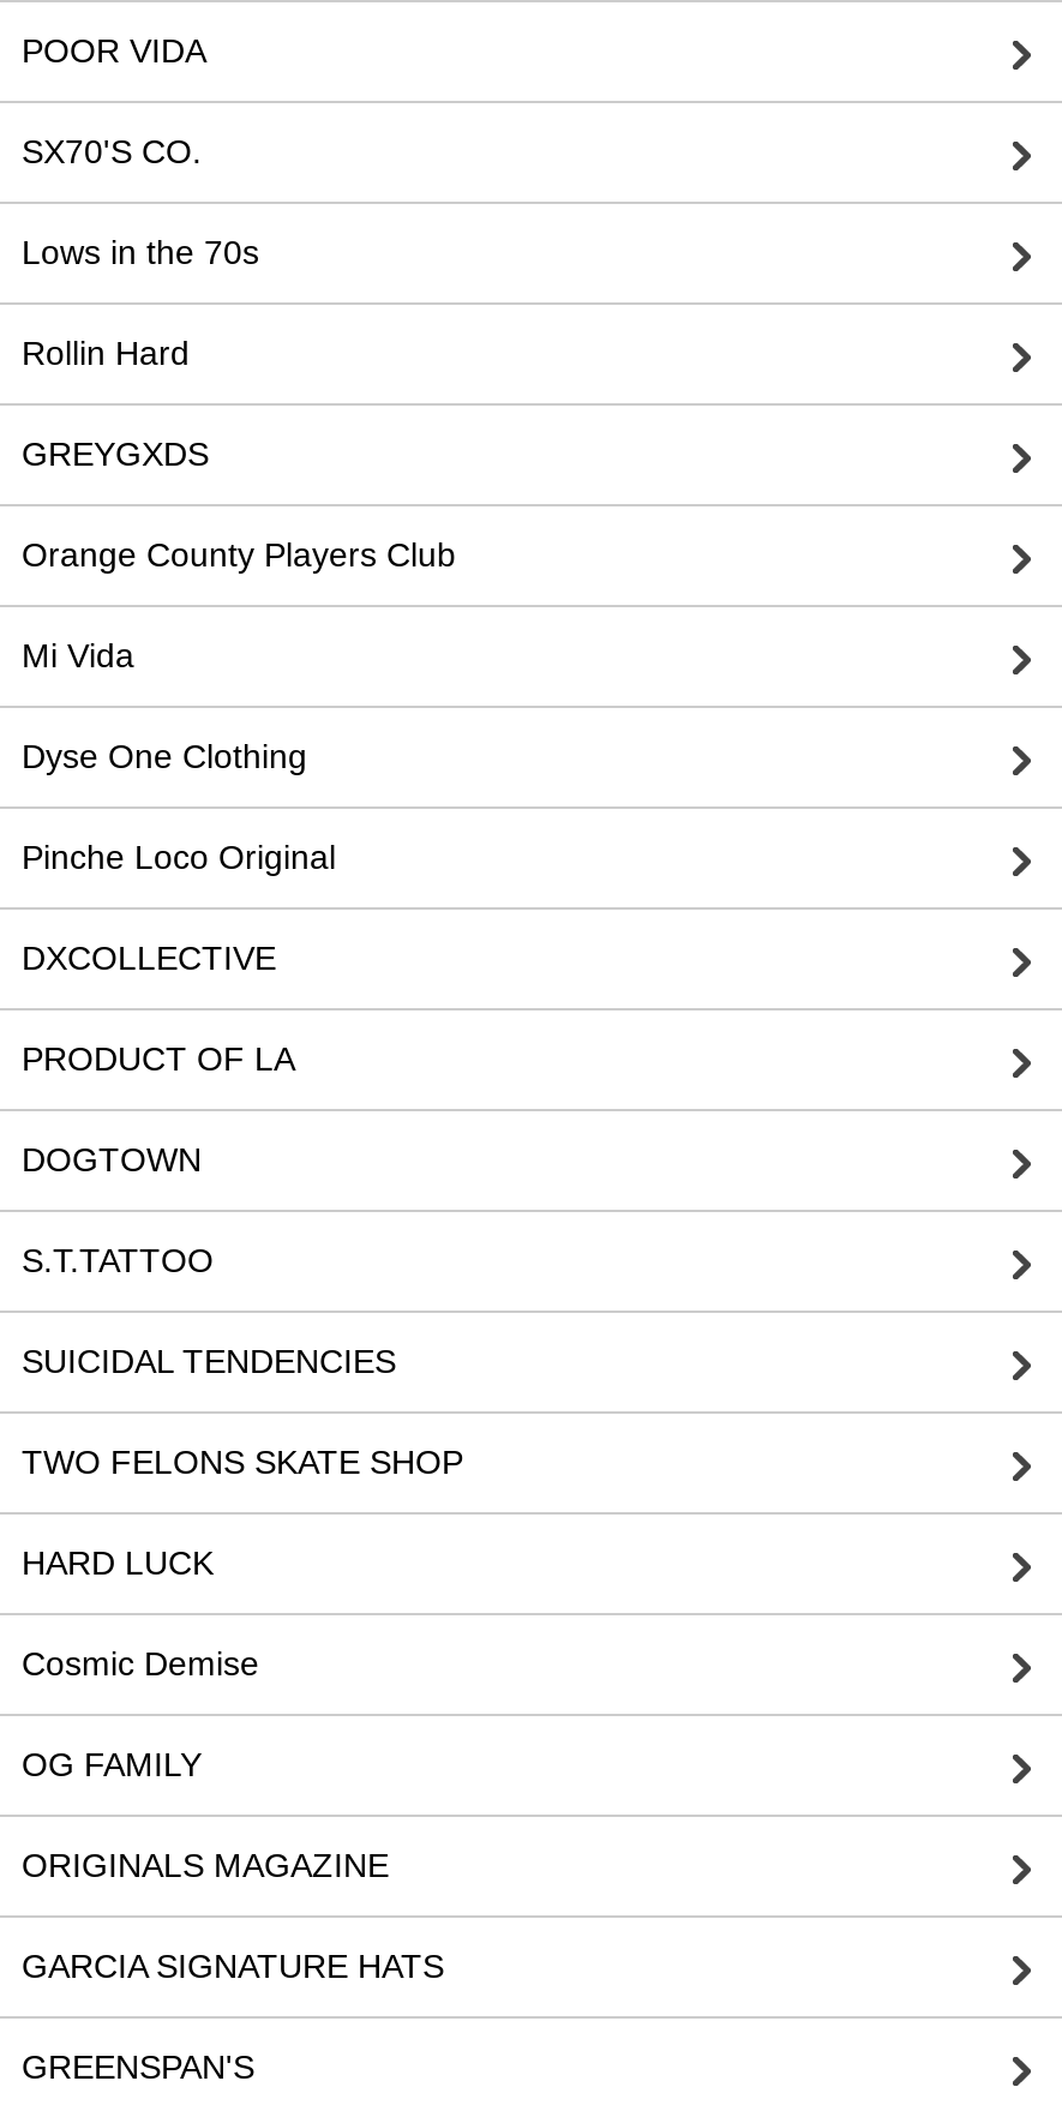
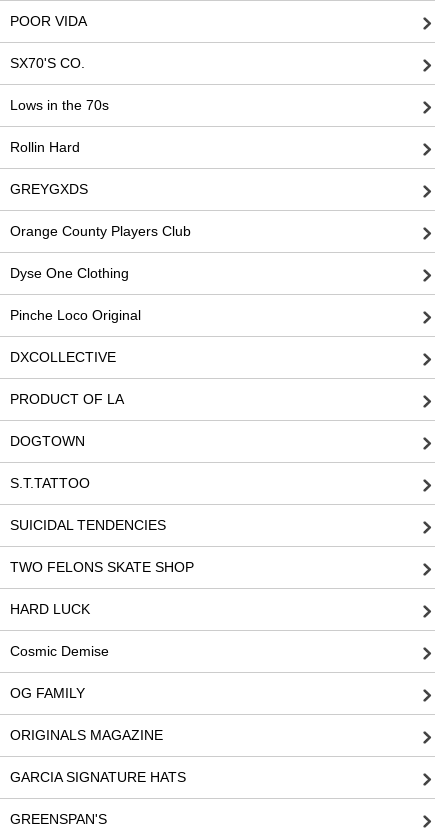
[22,635,134,674] Mi Vida -> none

